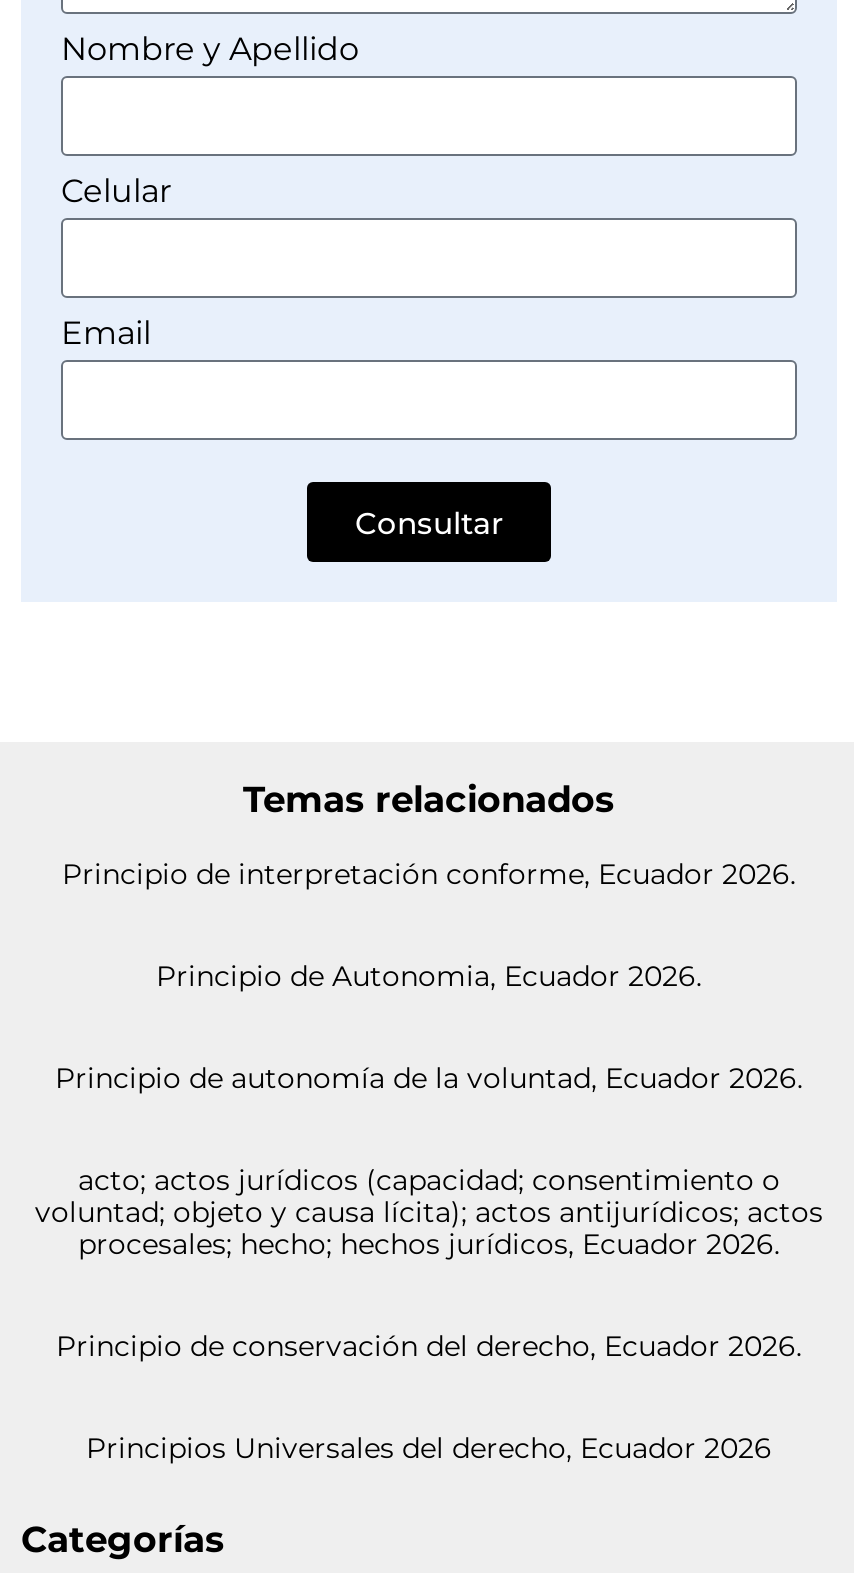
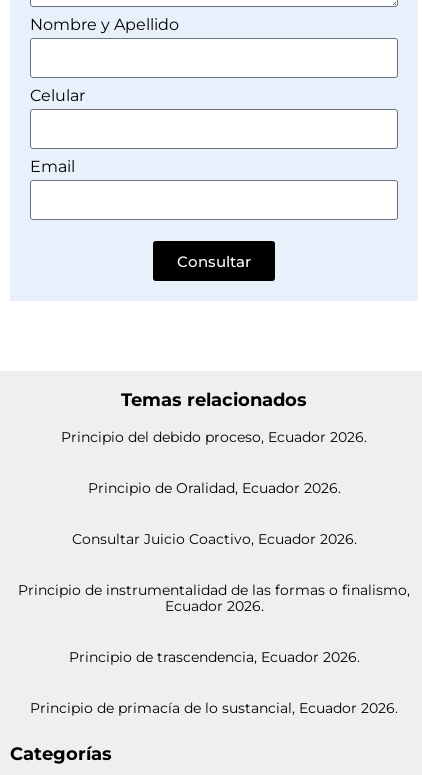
[62,857,796,893] Principio de interpretación conforme, Ecuador 2026. -> [61,428,367,446] Principio del debido proceso, Ecuador 2026.
[156,959,702,995] Principio de Autonomia, Ecuador 2026. -> [87,479,340,497] Principio de Oralidad, Ecuador 2026.
[55,1061,803,1097] Principio de autonomía de la voluntad, Ecuador 2026. -> [71,530,356,548] Consultar Juicio Coactivo, Ecuador 2026.
[35,1163,823,1263] acto; actos jurídicos (capacidad; consentimiento o | voluntad; objeto y causa lícita); actos antijurídicos; actos | procesales; hecho; hechos jurídicos, Ecuador 2026. -> [18,581,410,615] Principio de instrumentalidad de las formas o finalismo, | Ecuador 2026.
[56,1329,802,1365] Principio de conservación del derecho, Ecuador 2026. -> [68,648,359,666] Principio de trascendencia, Ecuador 2026.
[86,1431,772,1467] Principios Universales del derecho, Ecuador 2026 -> [30,699,398,717] Principio de primacía de lo sustancial, Ecuador 2026.

